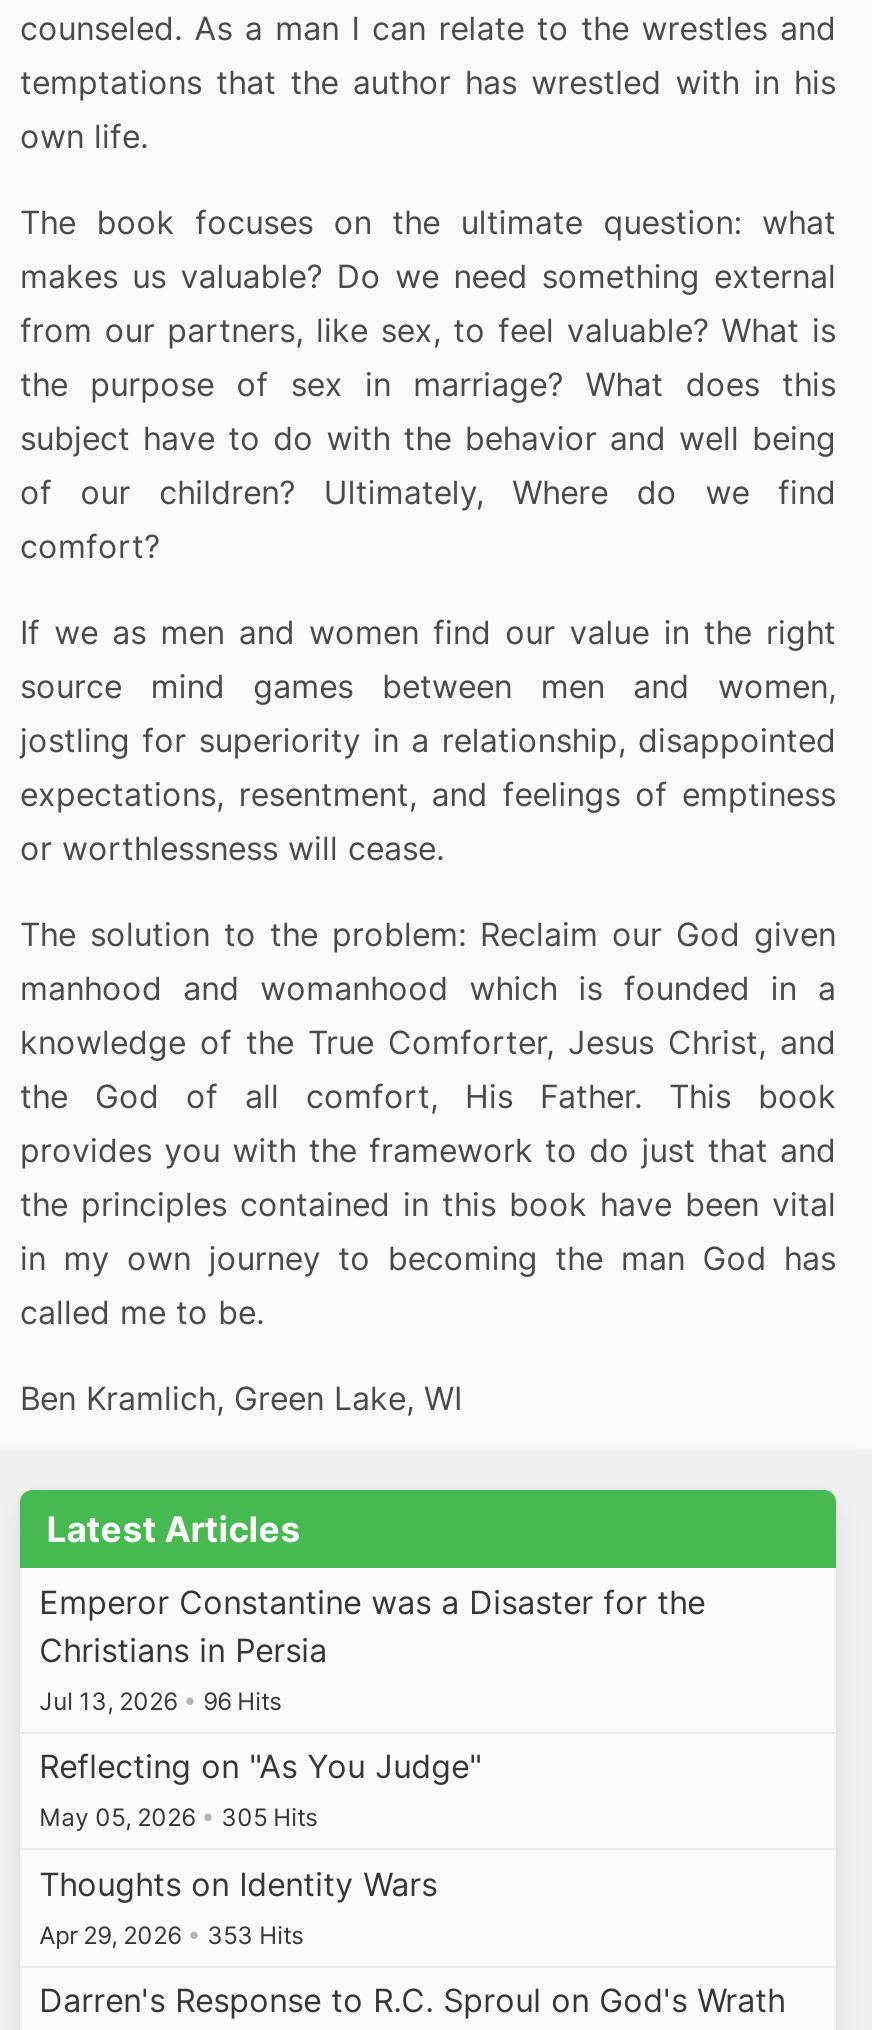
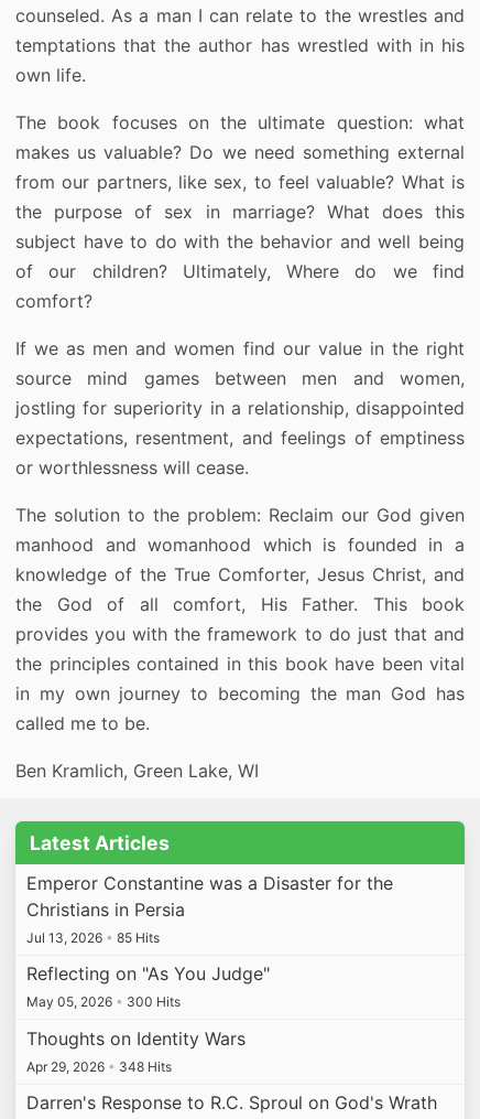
[39,1685,281,1715] Jul 13, 2026 • 96 Hits -> [26,929,159,946] Jul 13, 2026 • 85 Hits
[39,1803,317,1833] May 05, 2026 • 305 Hits -> [26,994,180,1010] May 05, 2026 • 300 Hits
[39,1920,303,1950] Apr 29, 2026 • 353 Hits -> [26,1058,171,1075] Apr 29, 2026 • 348 Hits

